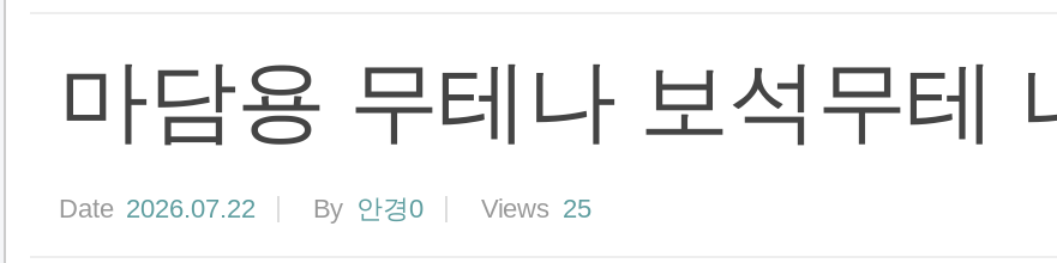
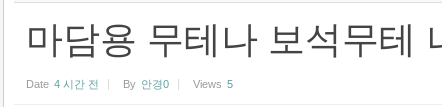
[59,194,256,222] Date 2026.07.22 -> [26,78,99,90] Date 4 시간 전
[481,194,591,222] Views 25 -> [193,78,233,90] Views 5

